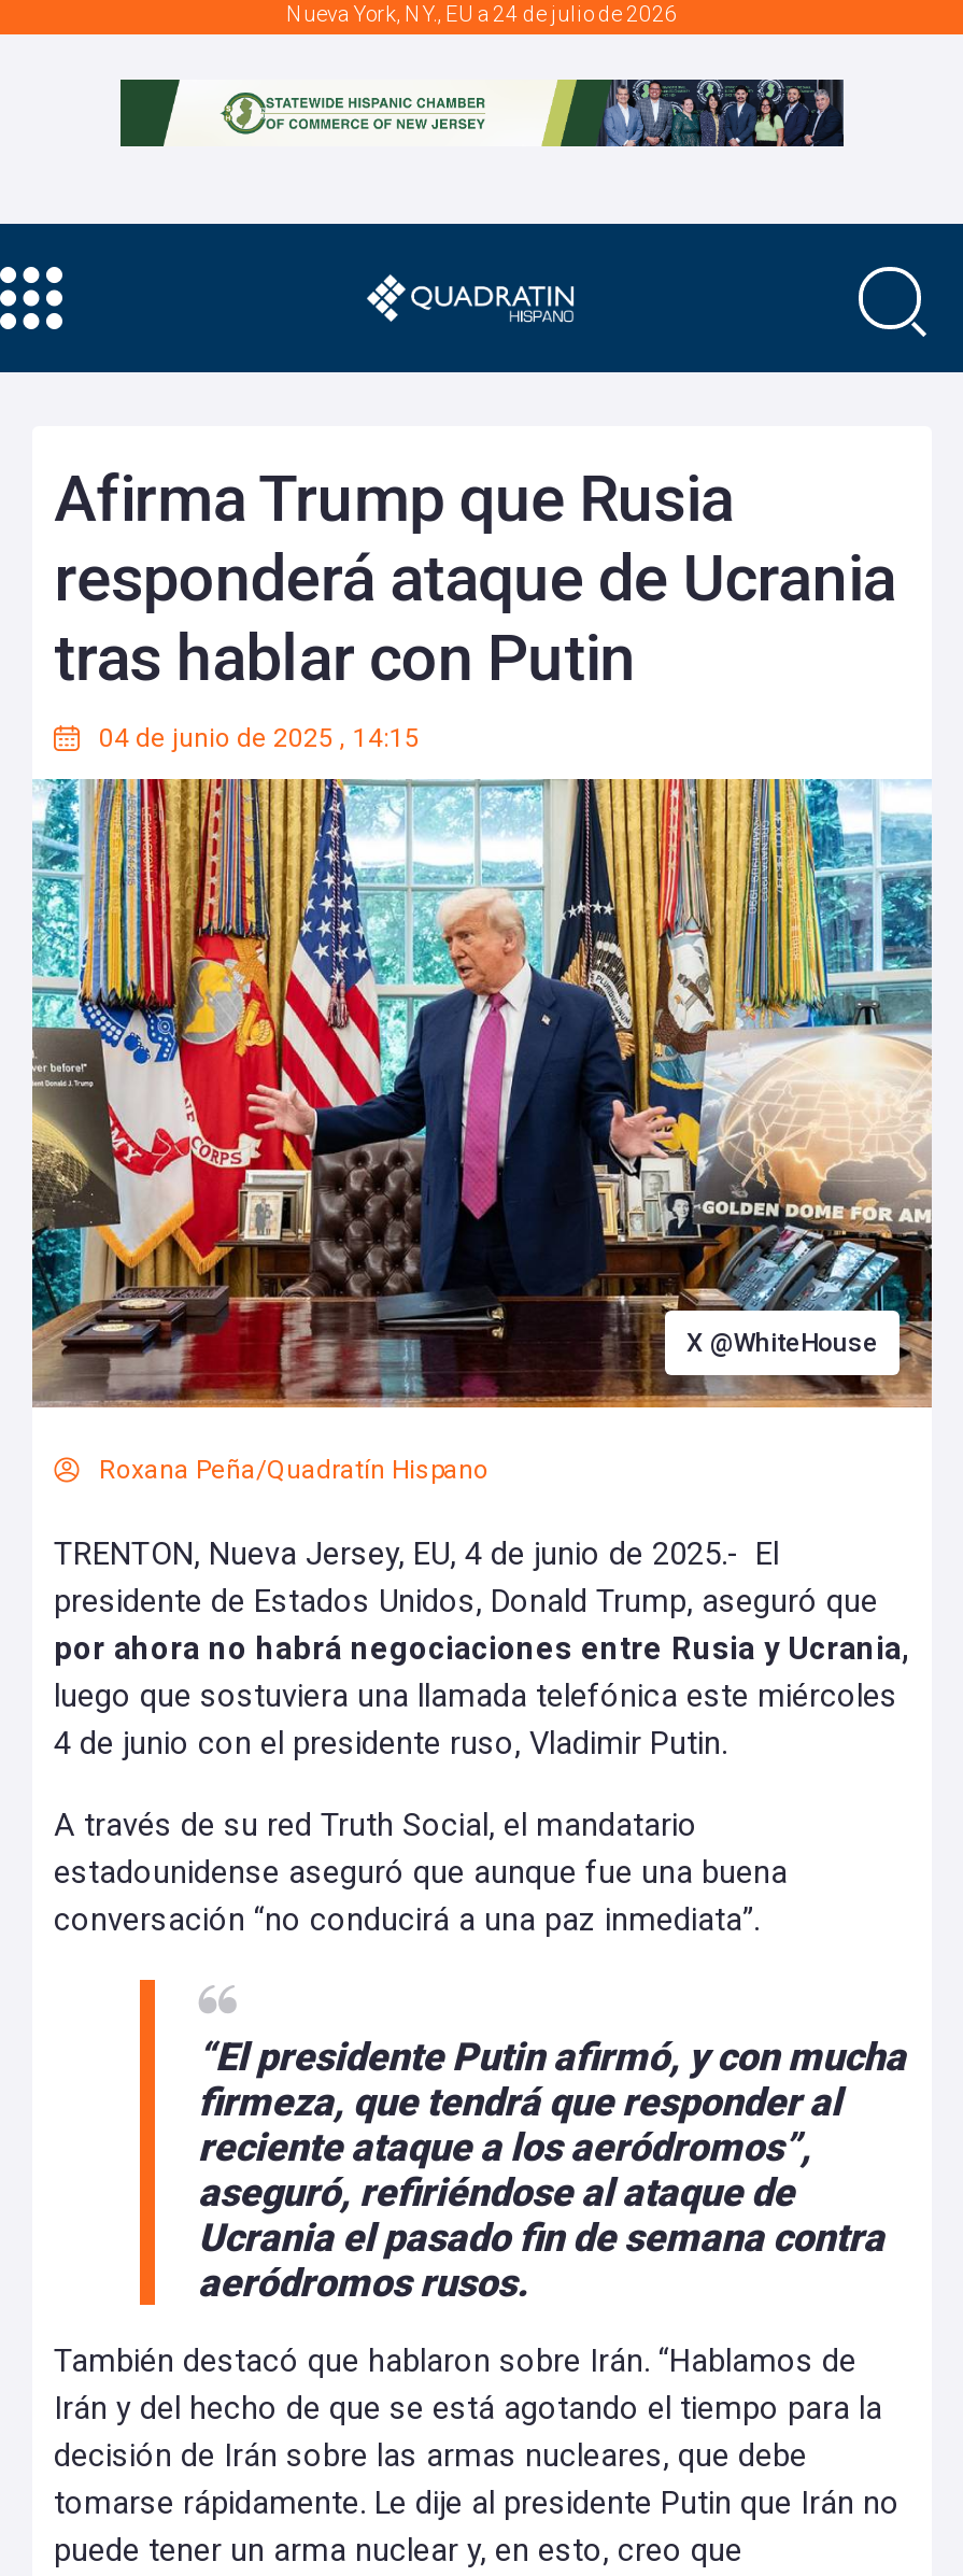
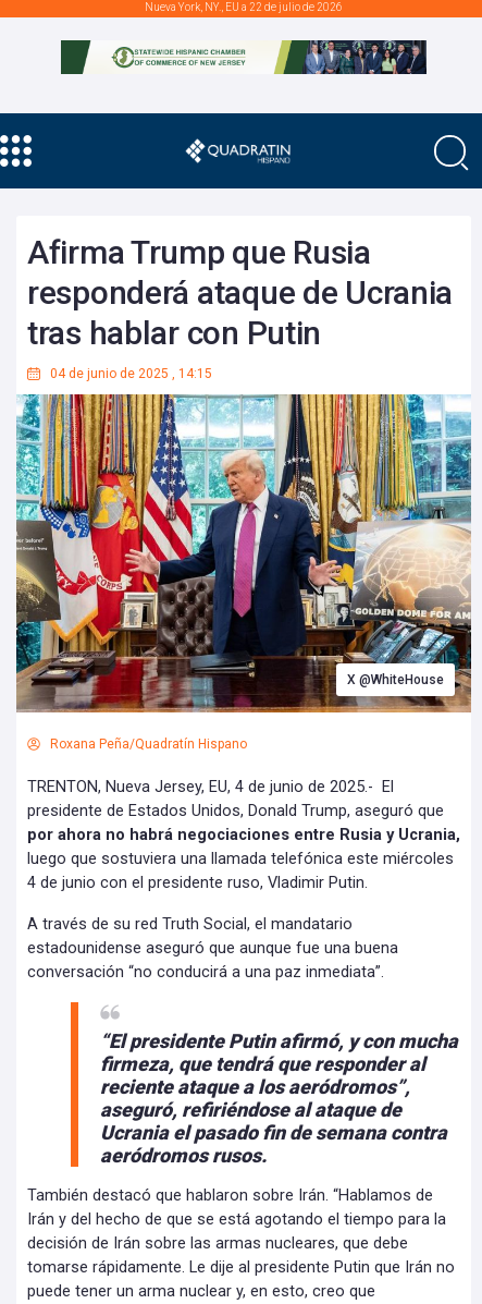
[286,2,678,26] Nueva York, NY., EU a 24 de julio de 2026 -> [145,1,343,13] Nueva York, NY., EU a 22 de julio de 2026

